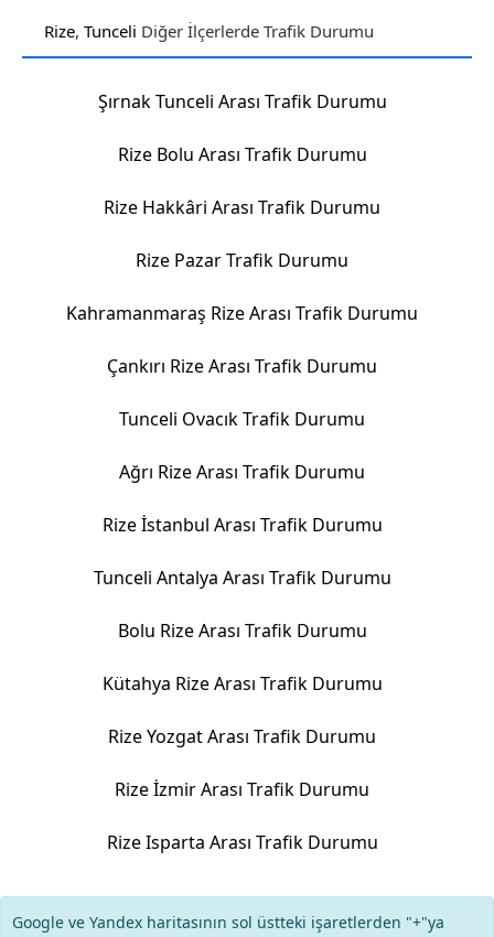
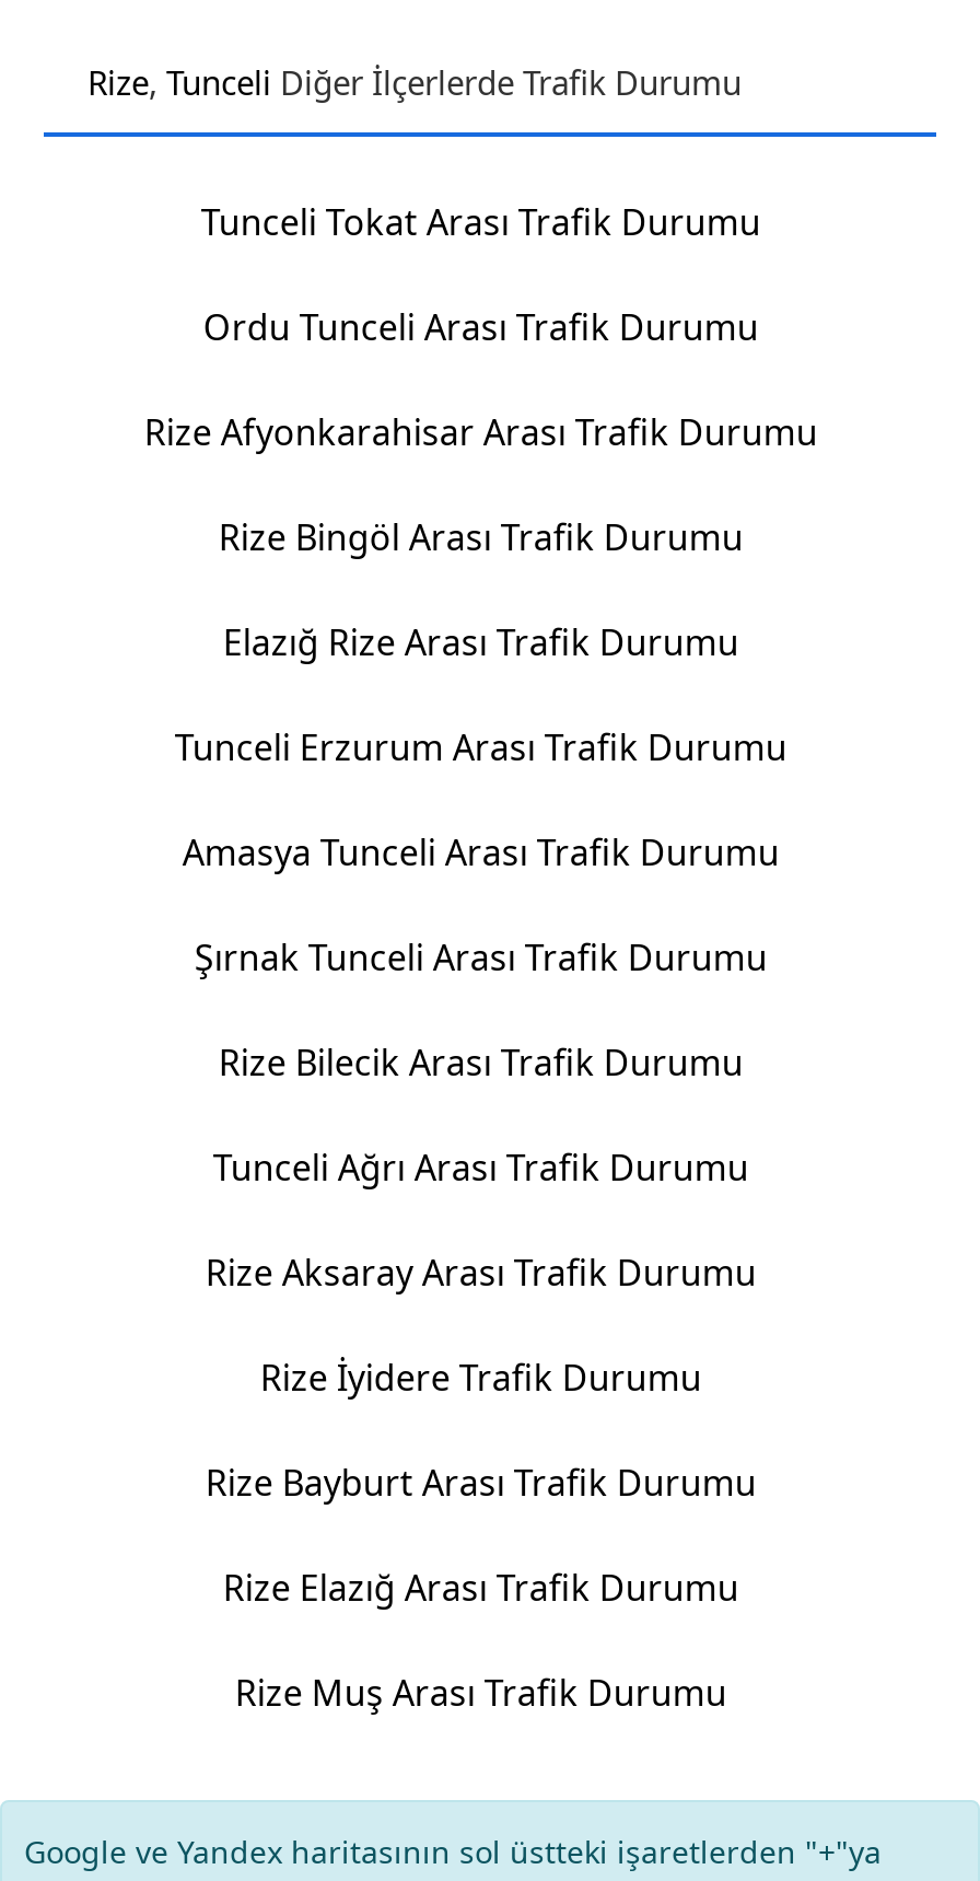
none -> [144,198,818,876] Tunceli Tokat Arası Trafik Durumu | Ordu Tunceli Arası Trafik Durumu | Rize Afyonkarahisar Arası Trafik Durumu | Rize Bingöl Arası Trafik Durumu | Elazığ Rize Arası Trafik Durumu | Tunceli Erzurum Arası Trafik Durumu | Amasya Tunceli Arası Trafik Durumu
moved [98,89,387,114] -> [194,933,768,982]: Şırnak Tunceli Arası Trafik Durumu
[67,142,418,854] Rize Bolu Arası Trafik Durumu | Rize Hakkâri Arası Trafik Durumu | Rize Pazar Trafik Durumu | Kahramanmaraş Rize Arası Trafik Durumu | Çankırı Rize Arası Trafik Durumu | Tunceli Ovacık Trafik Durumu | Ağrı Rize Arası Trafik Durumu | Rize İstanbul Arası Trafik Durumu | Tunceli Antalya Arası Trafik Durumu | Bolu Rize Arası Trafik Durumu | Kütahya Rize Arası Trafik Durumu | Rize Yozgat Arası Trafik Durumu | Rize İzmir Arası Trafik Durumu | Rize Isparta Arası Trafik Durumu -> [205,1038,757,1717] Rize Bilecik Arası Trafik Durumu | Tunceli Ağrı Arası Trafik Durumu | Rize Aksaray Arası Trafik Durumu | Rize İyidere Trafik Durumu | Rize Bayburt Arası Trafik Durumu | Rize Elazığ Arası Trafik Durumu | Rize Muş Arası Trafik Durumu

